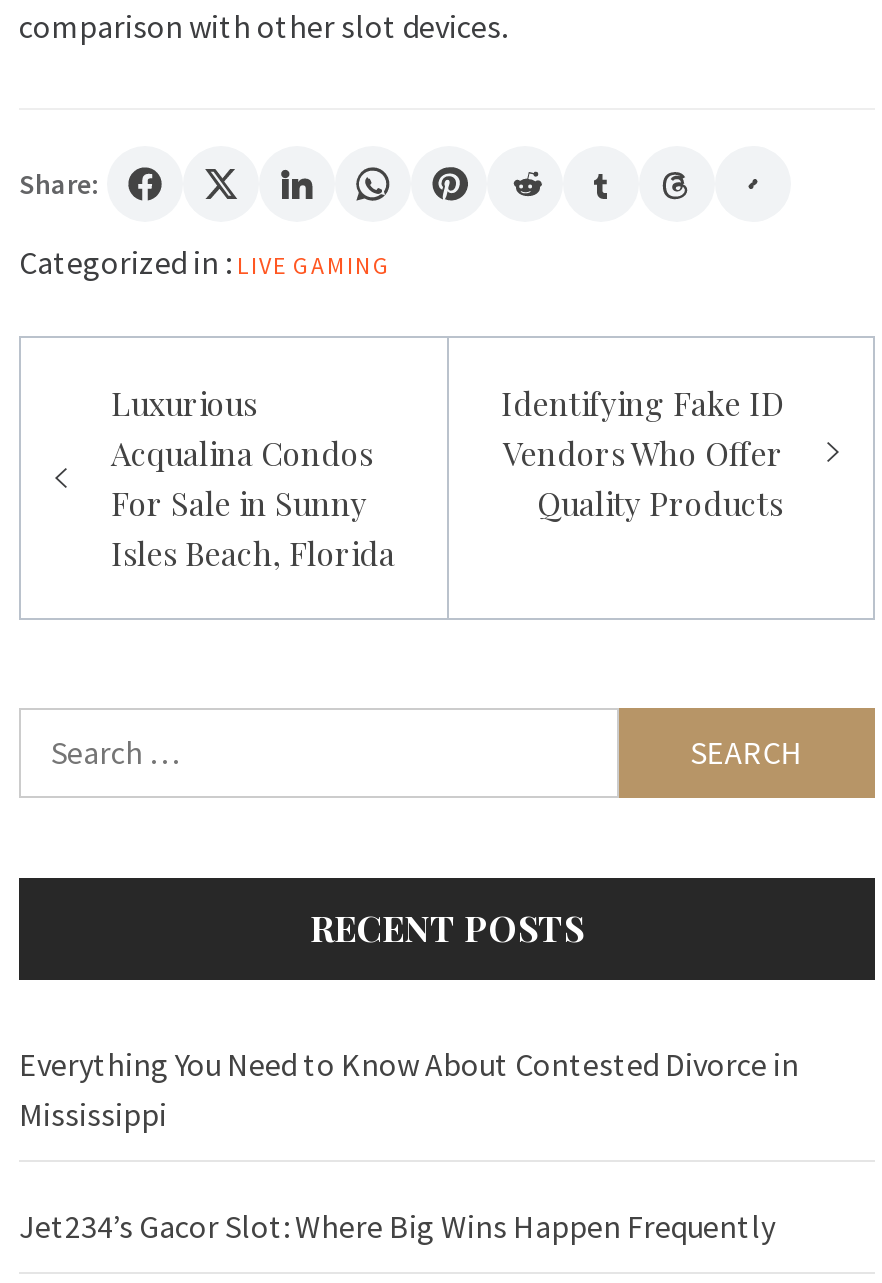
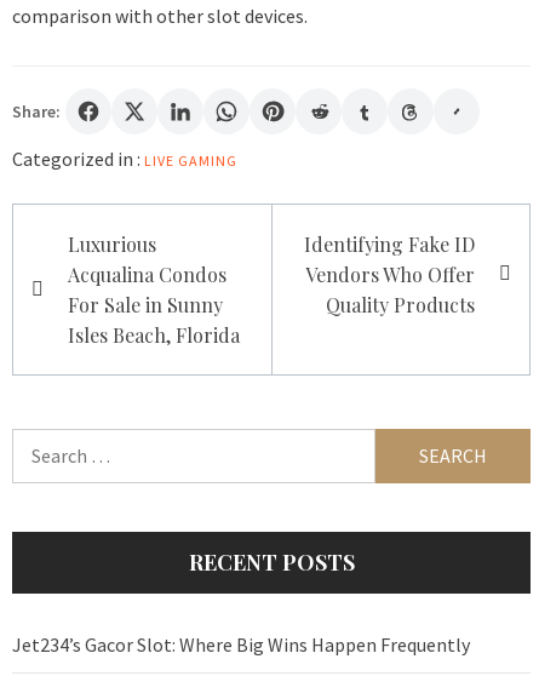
[19,1044,799,1134] Everything You Need to Know About Contested Divorce in | Mississippi -> none

